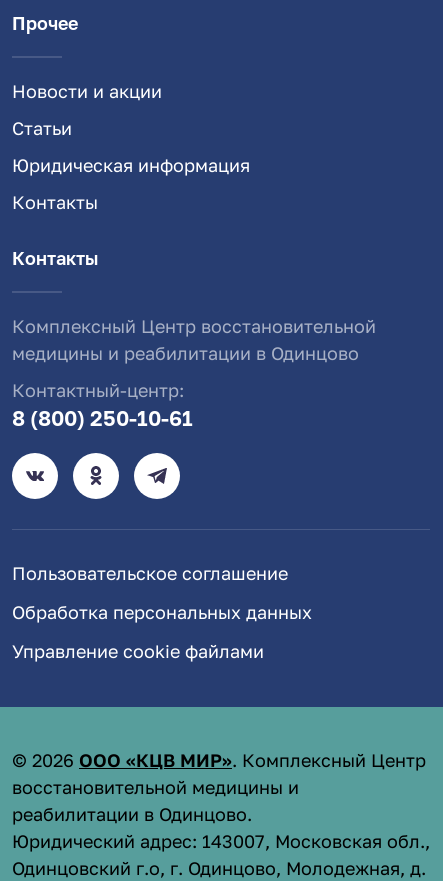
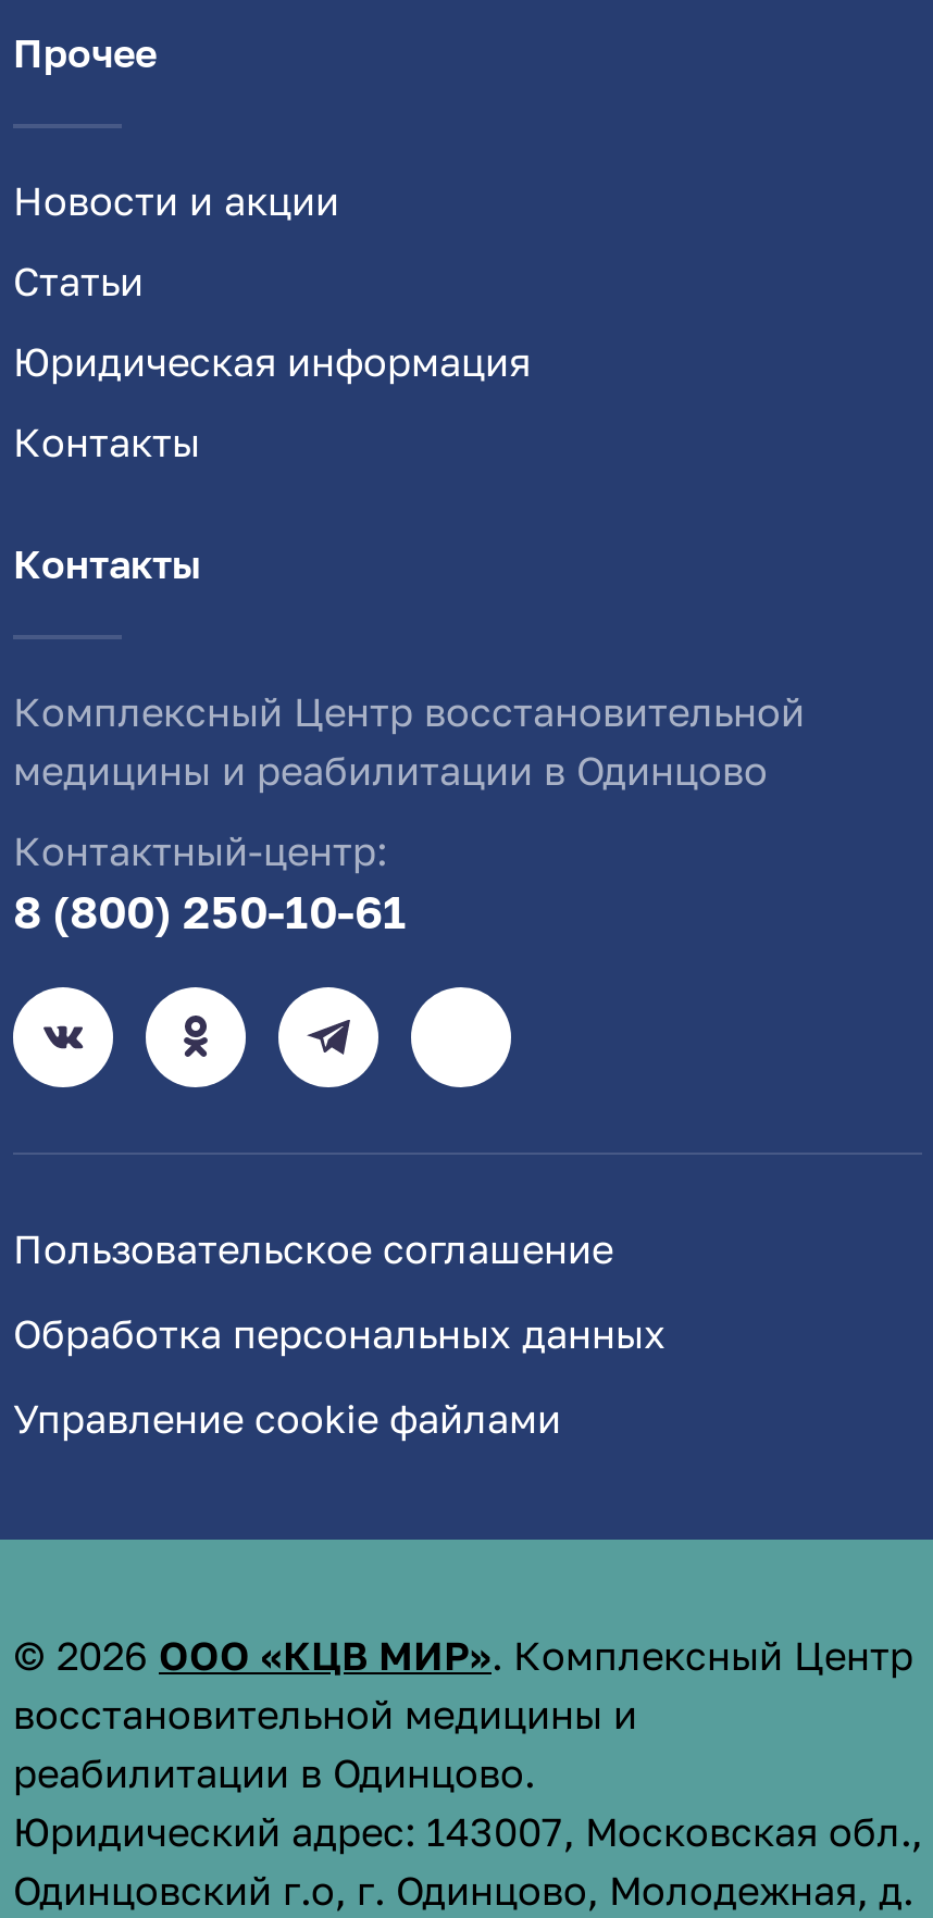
none -> [409,985,513,1089] [image]

